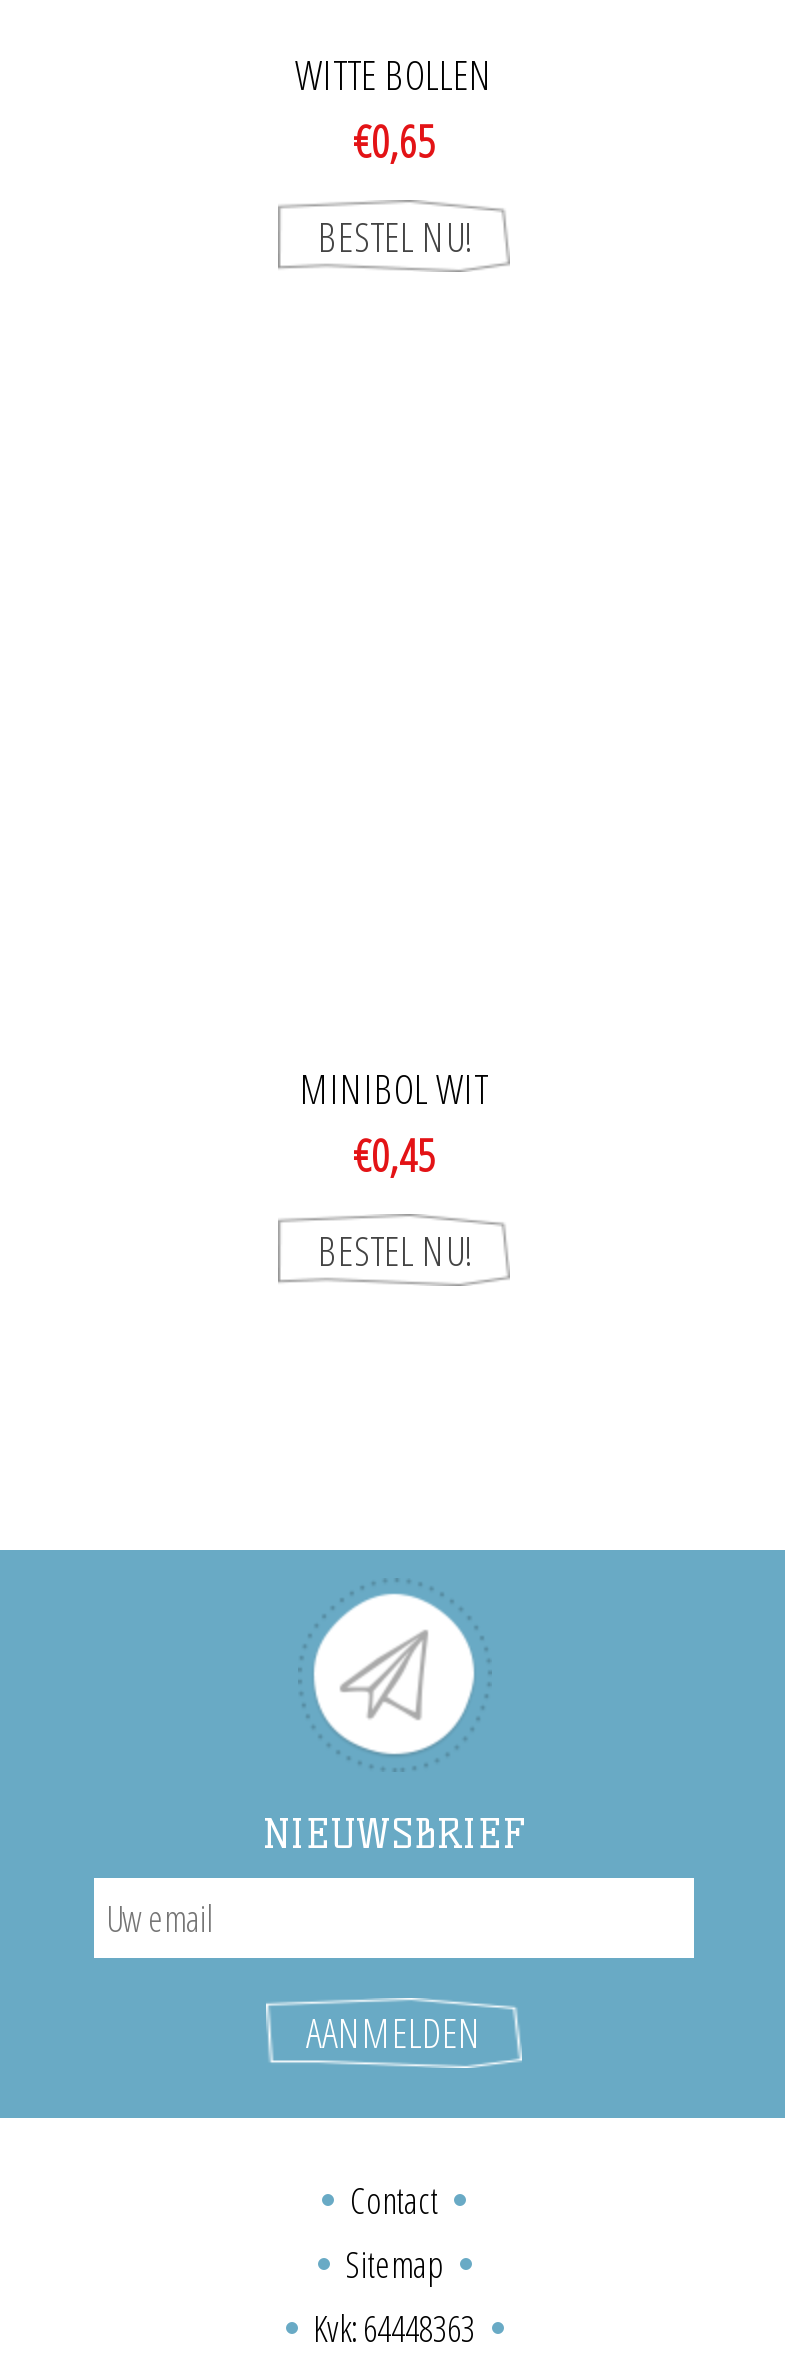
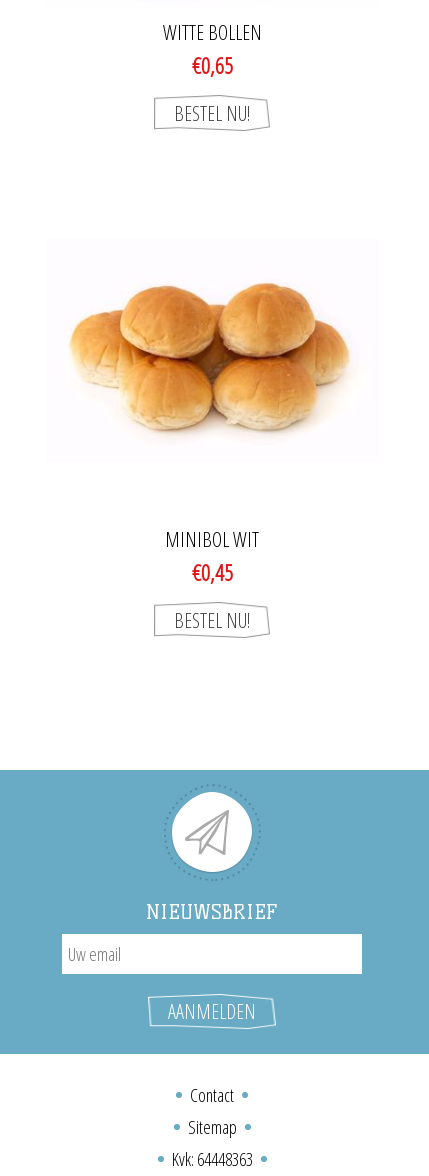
none -> [69,282,350,436] [image]

